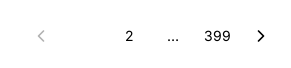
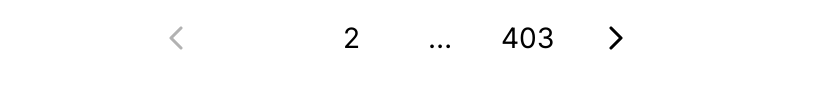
[203,27,230,44] 399 -> [501,20,555,54] 403

